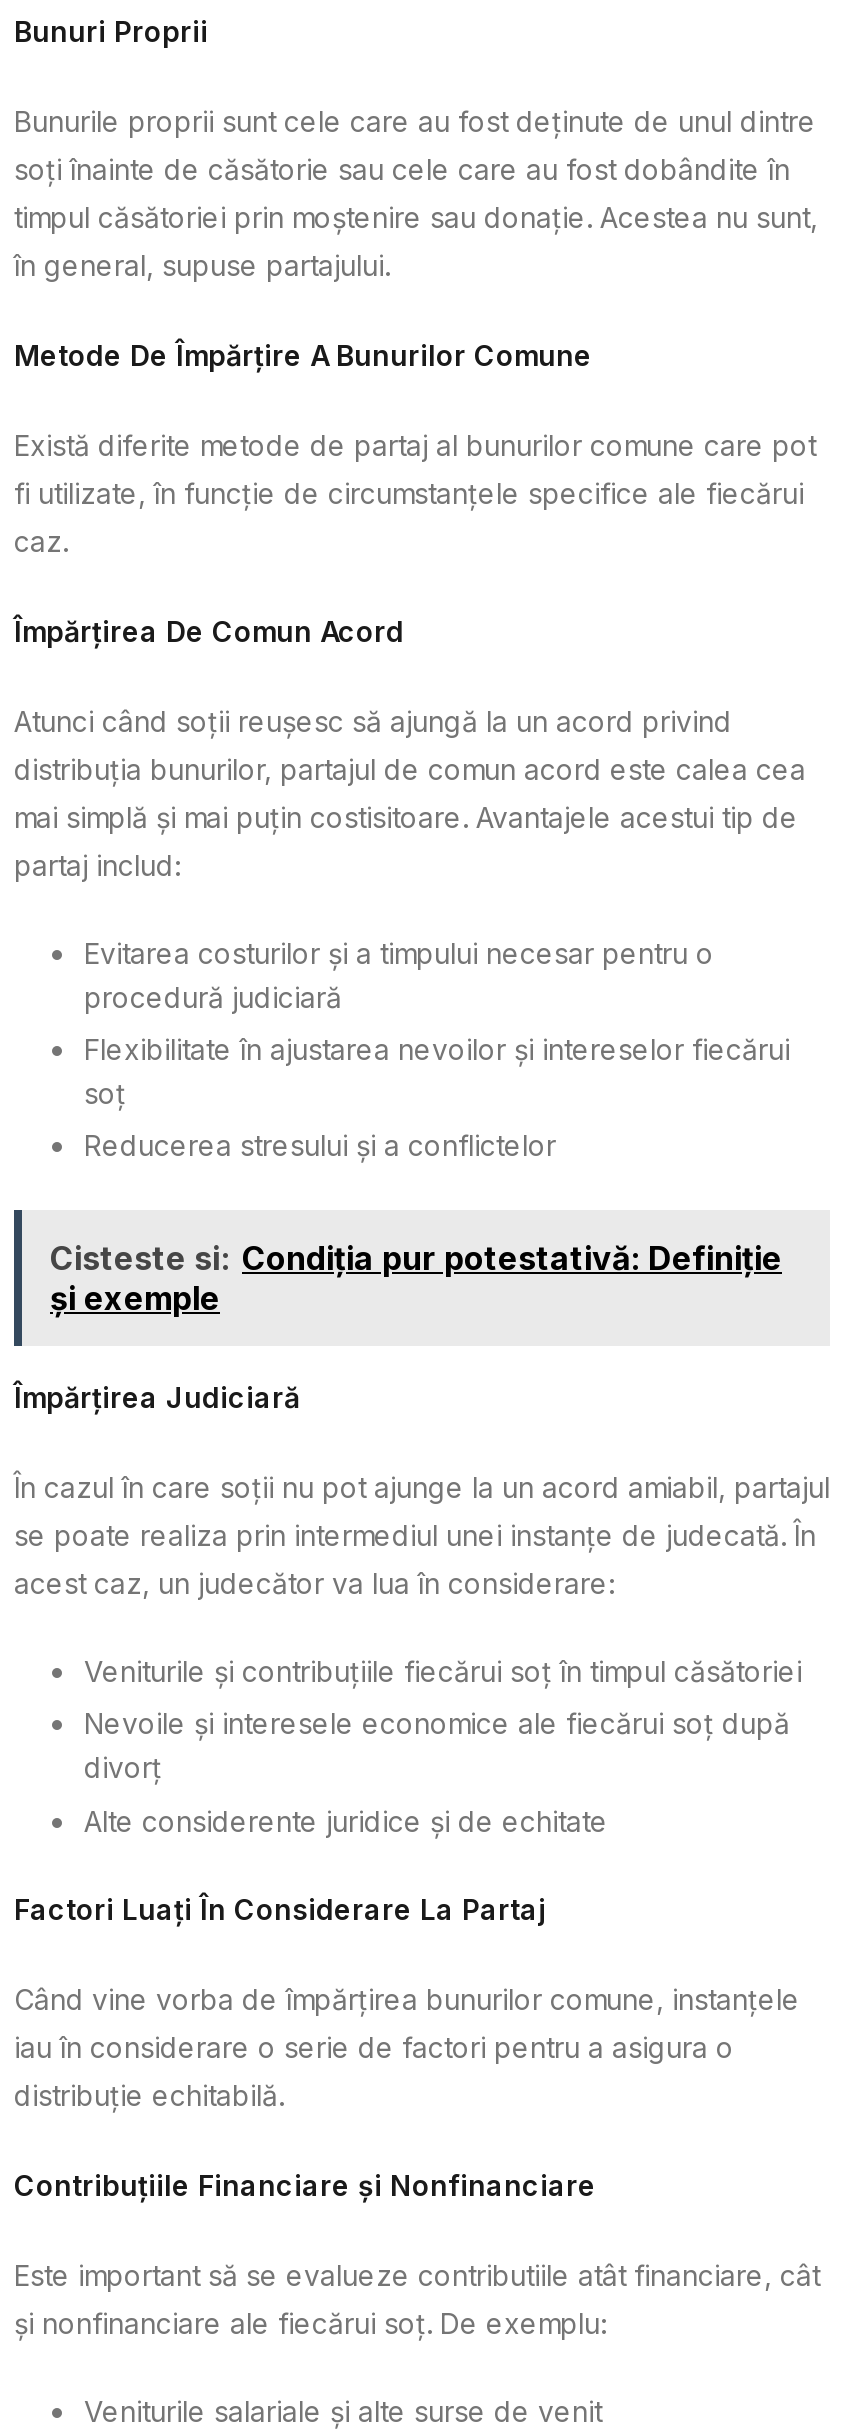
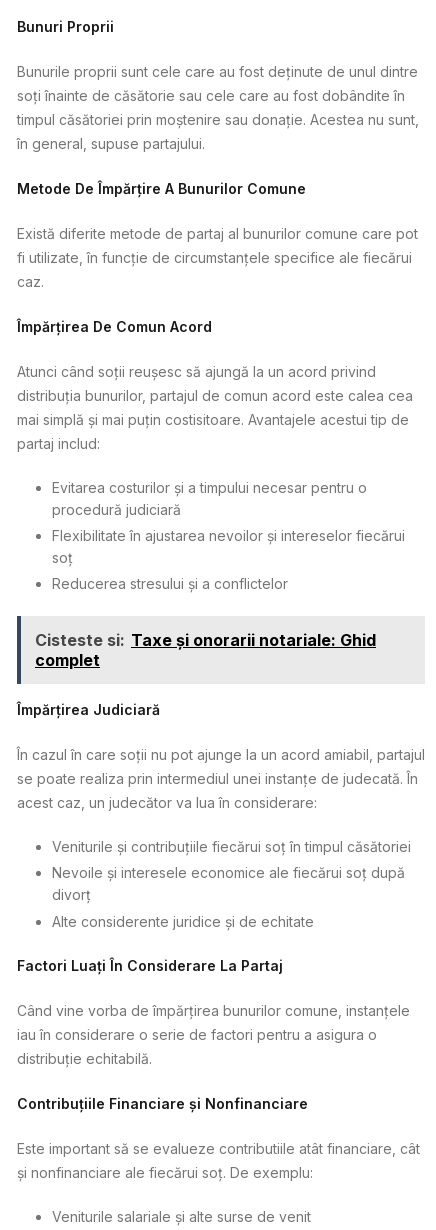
[50,1238,782,1318] Cisteste si: Condiția pur potestativă: Definiție | și exemple -> [35,630,376,670] Cisteste si: Taxe și onorarii notariale: Ghid | complet

